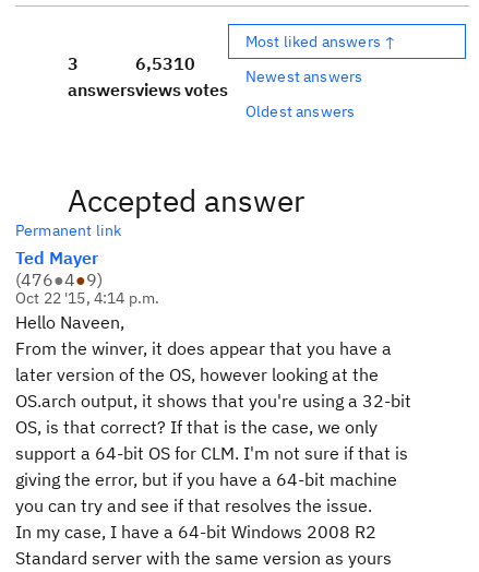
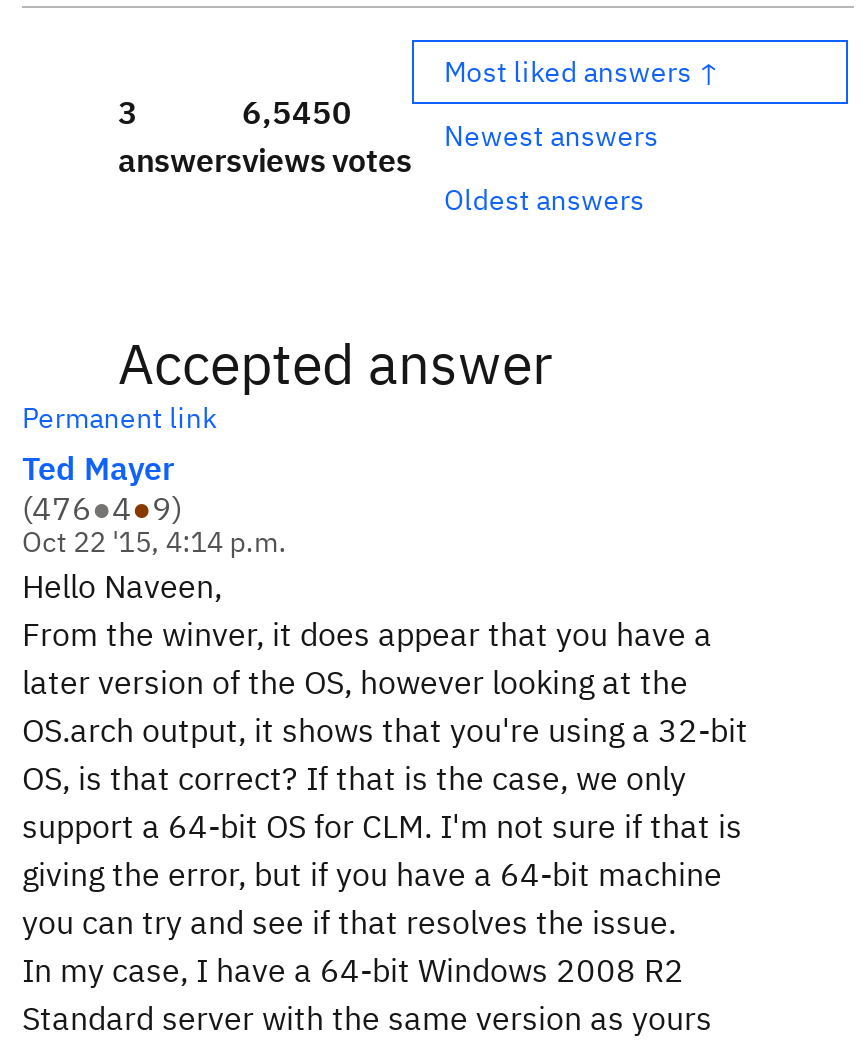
[135,52,195,74] 6,531 0 -> [242,92,352,132] 6,545 0

